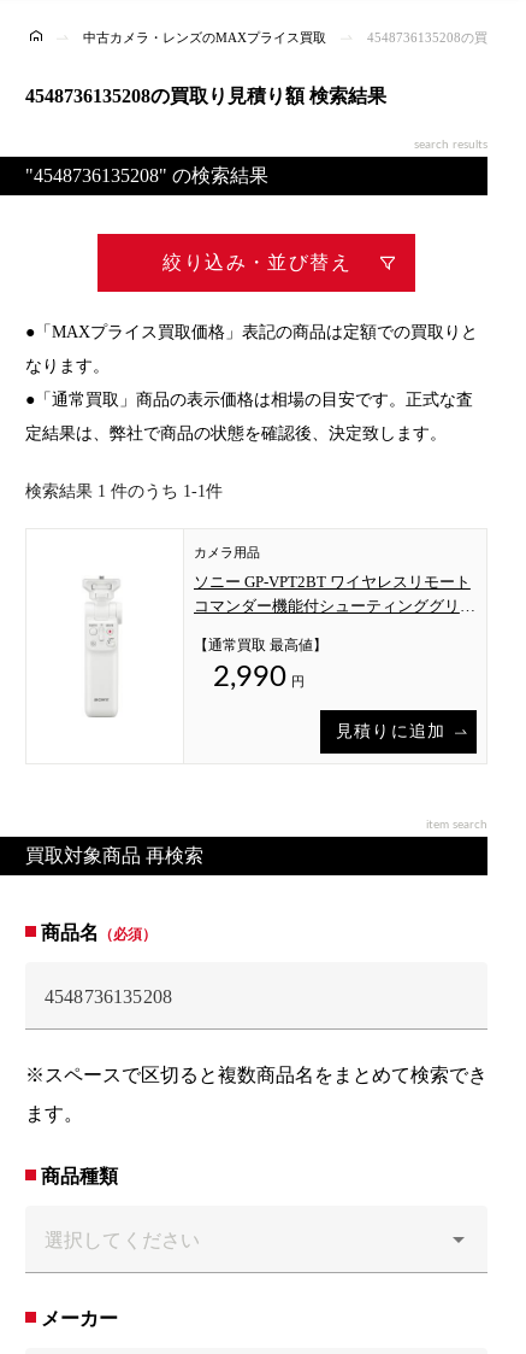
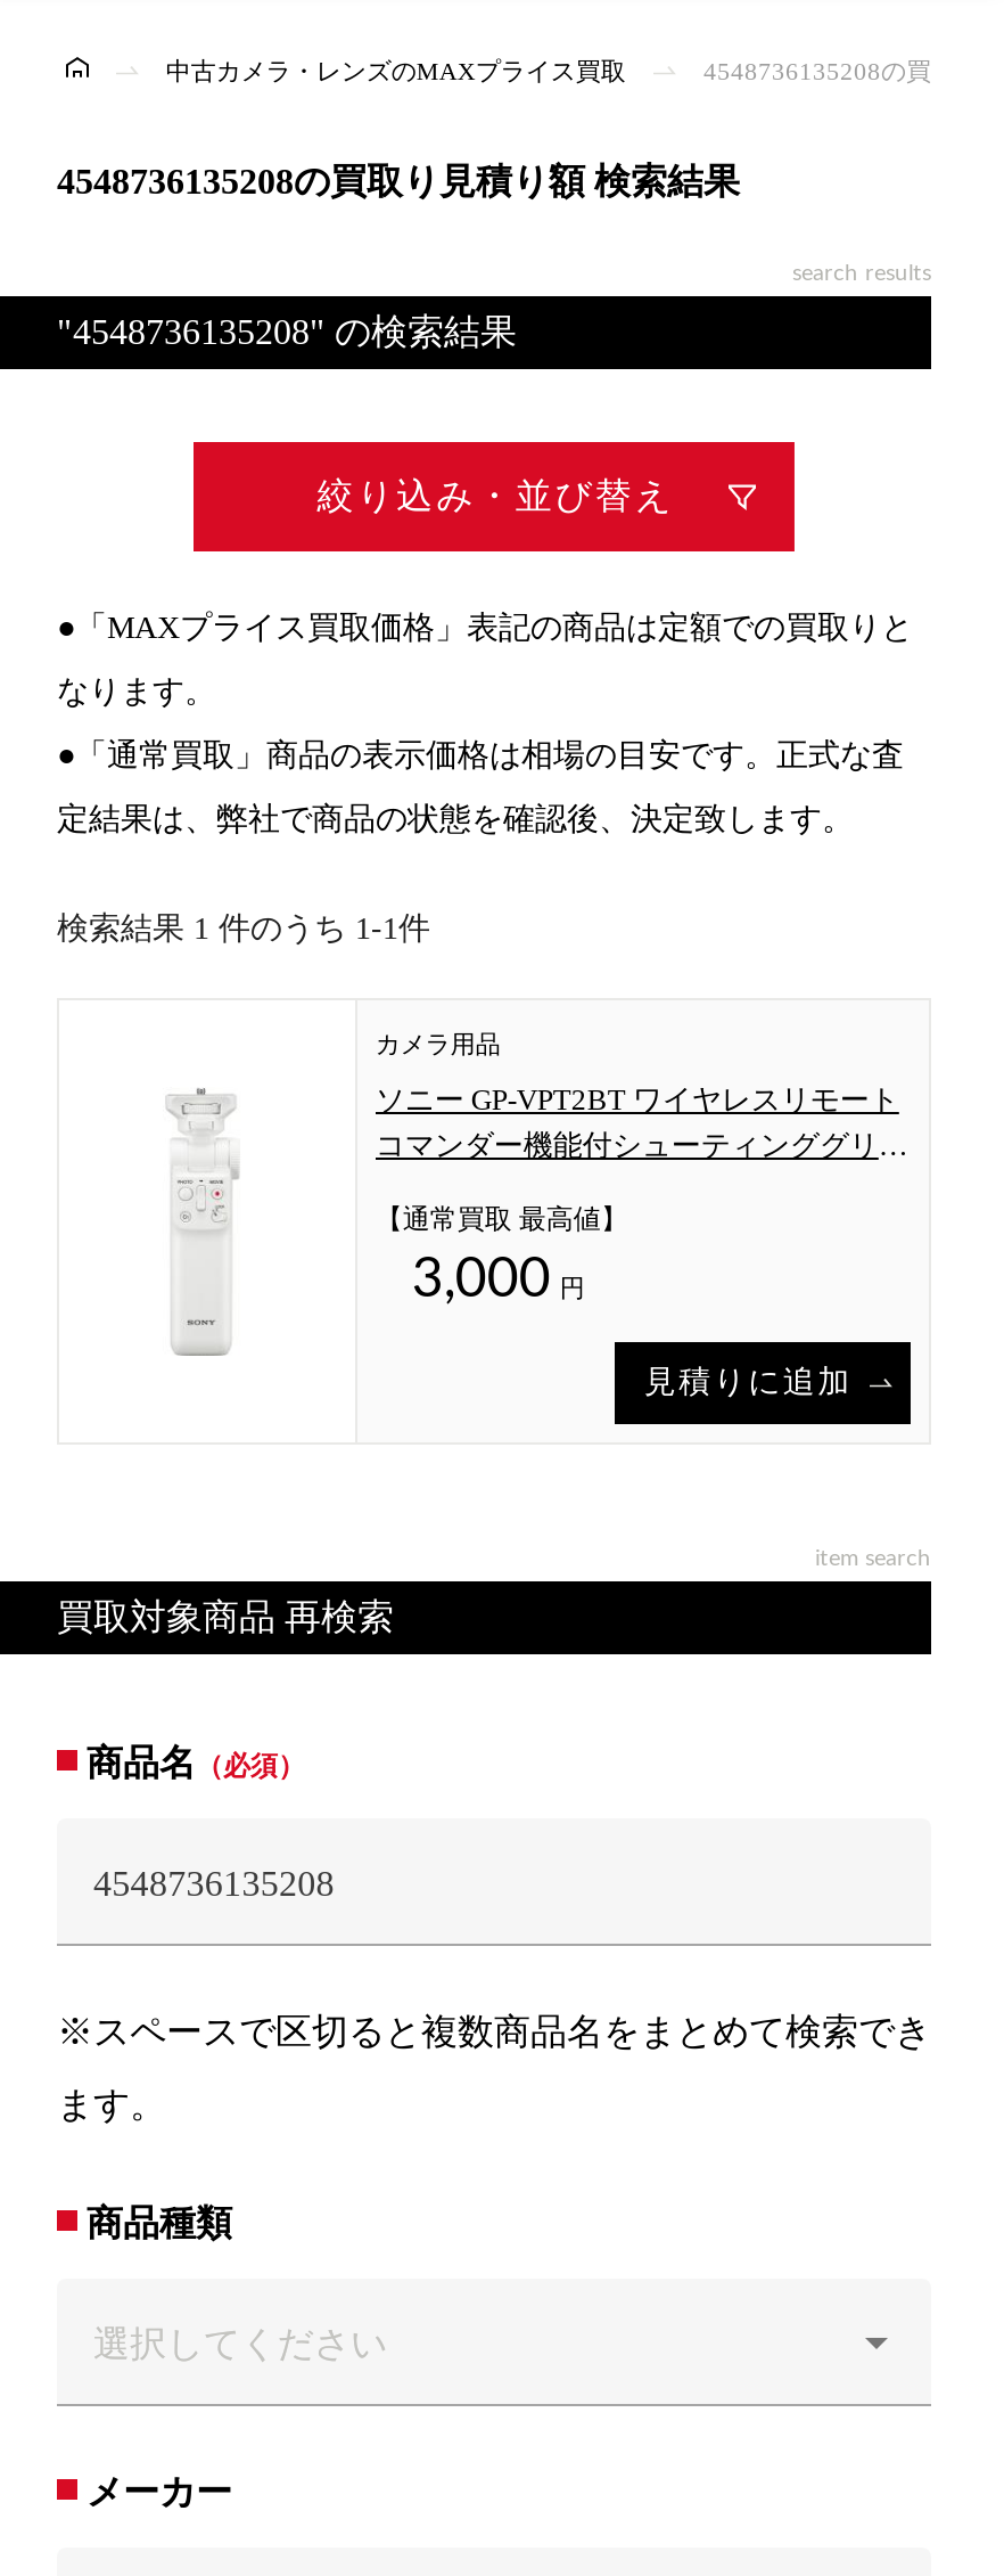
[213,663,304,692] 2,990 円 -> [412,1253,585,1308] 3,000 円

